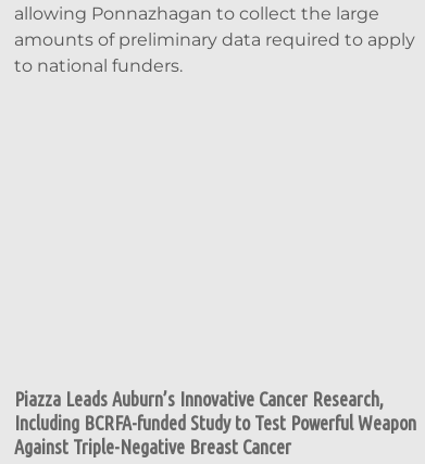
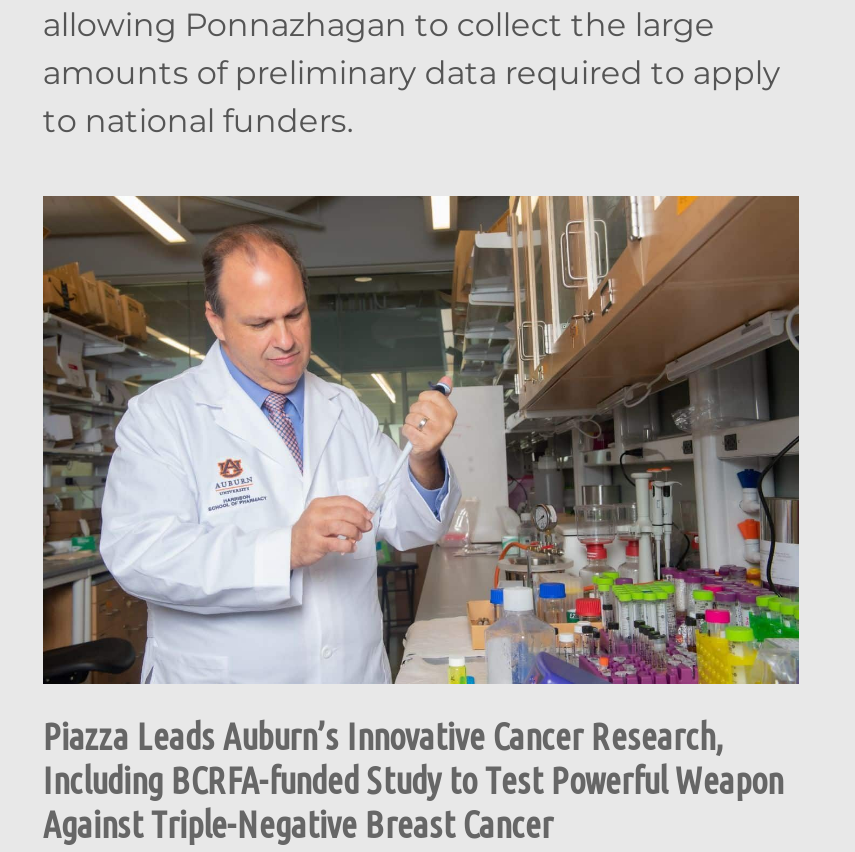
none -> [41,194,801,686] [image]

